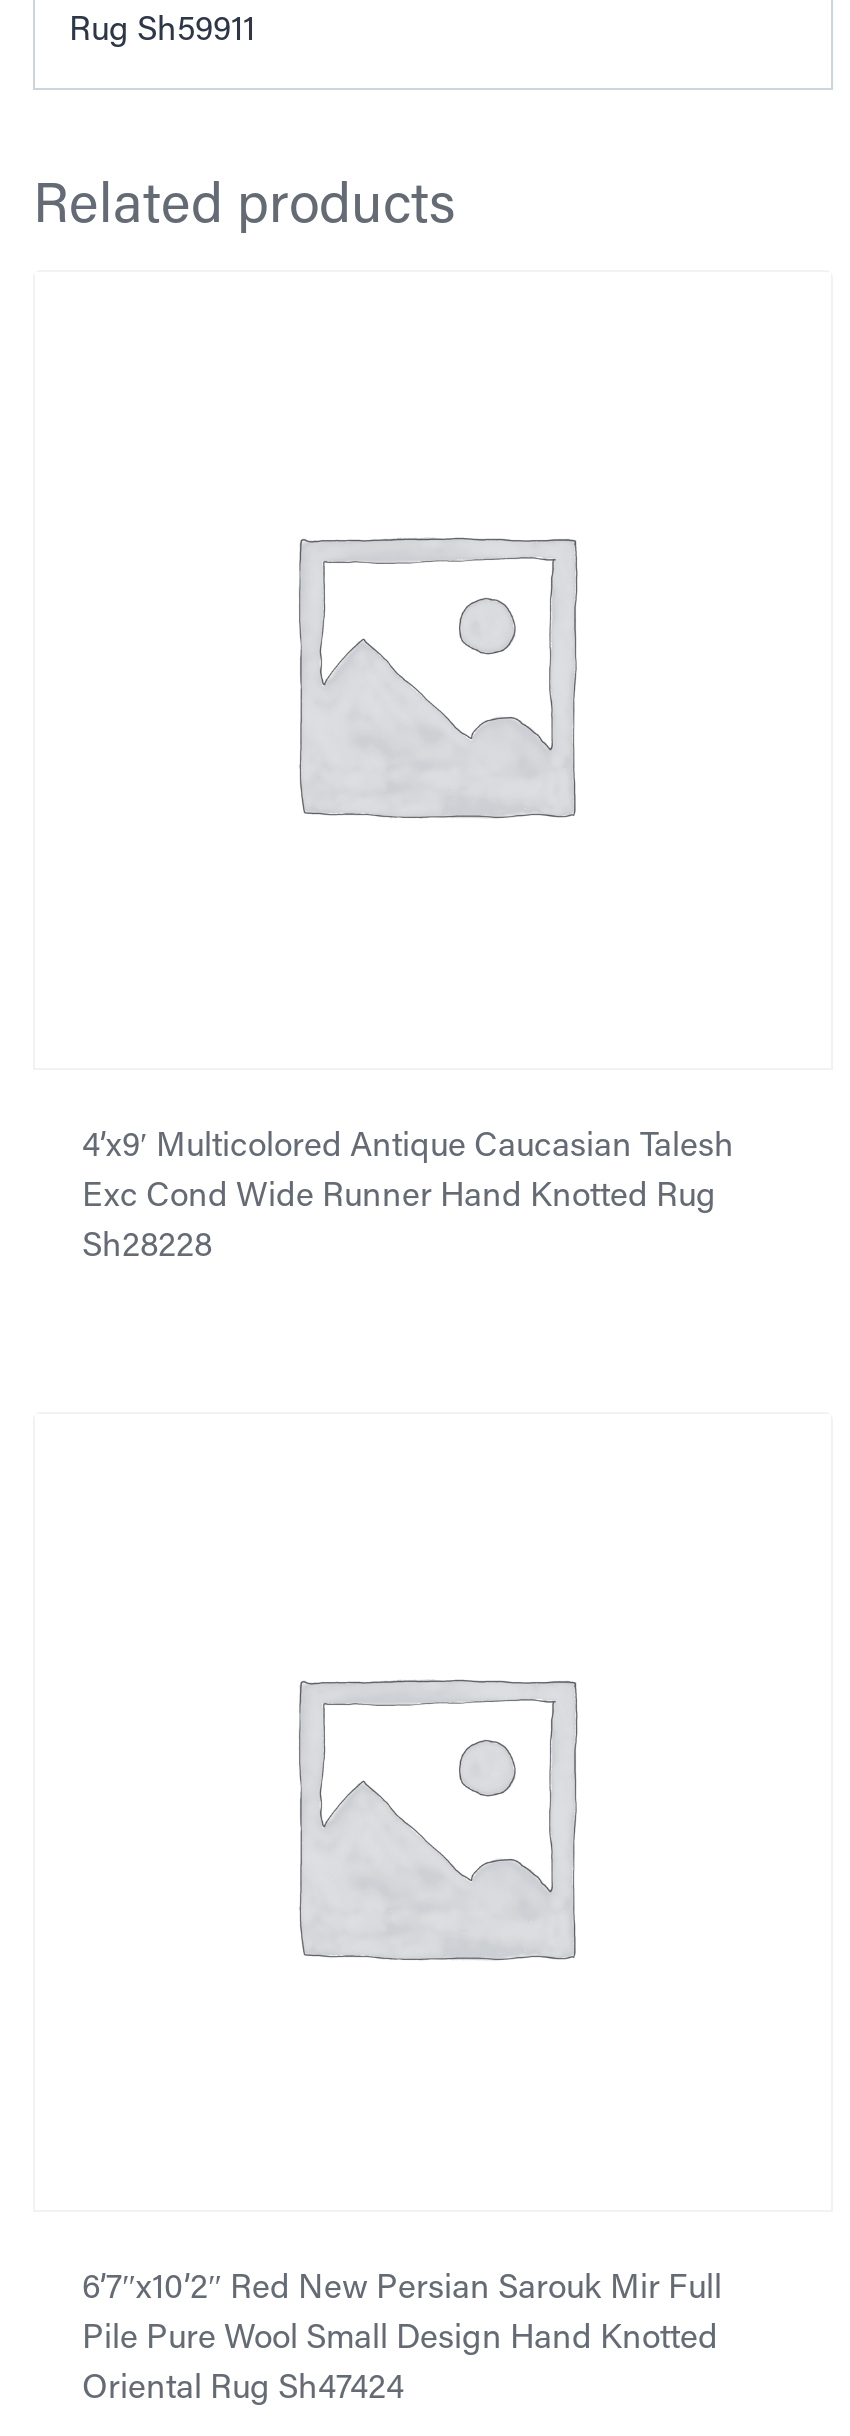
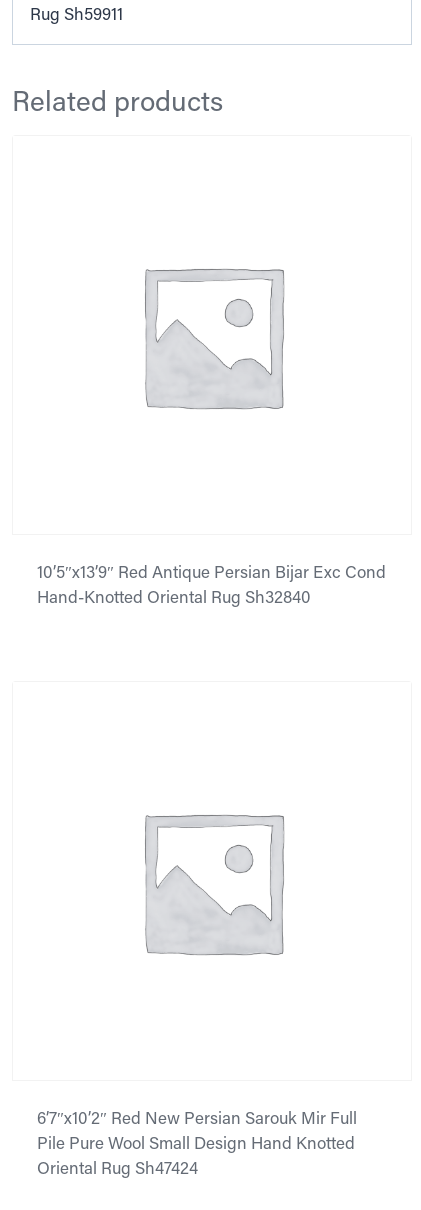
[82,1121,734,1265] 4’x9′ Multicolored Antique Caucasian Talesh | Exc Cond Wide Runner Hand Knotted Rug | Sh28228 -> [36,560,385,607] 10’5″x13’9″ Red Antique Persian Bijar Exc Cond | Hand-Knotted Oriental Rug Sh32840

